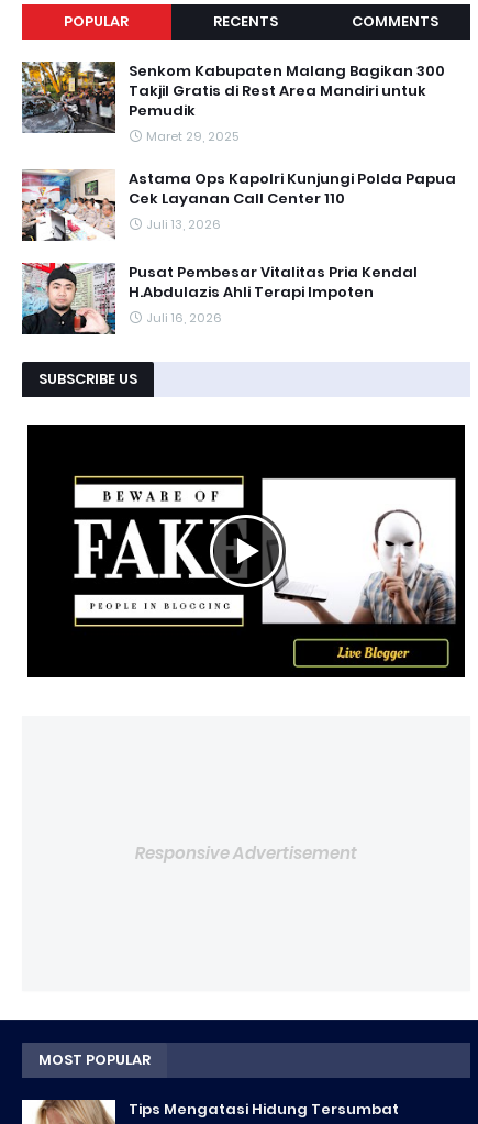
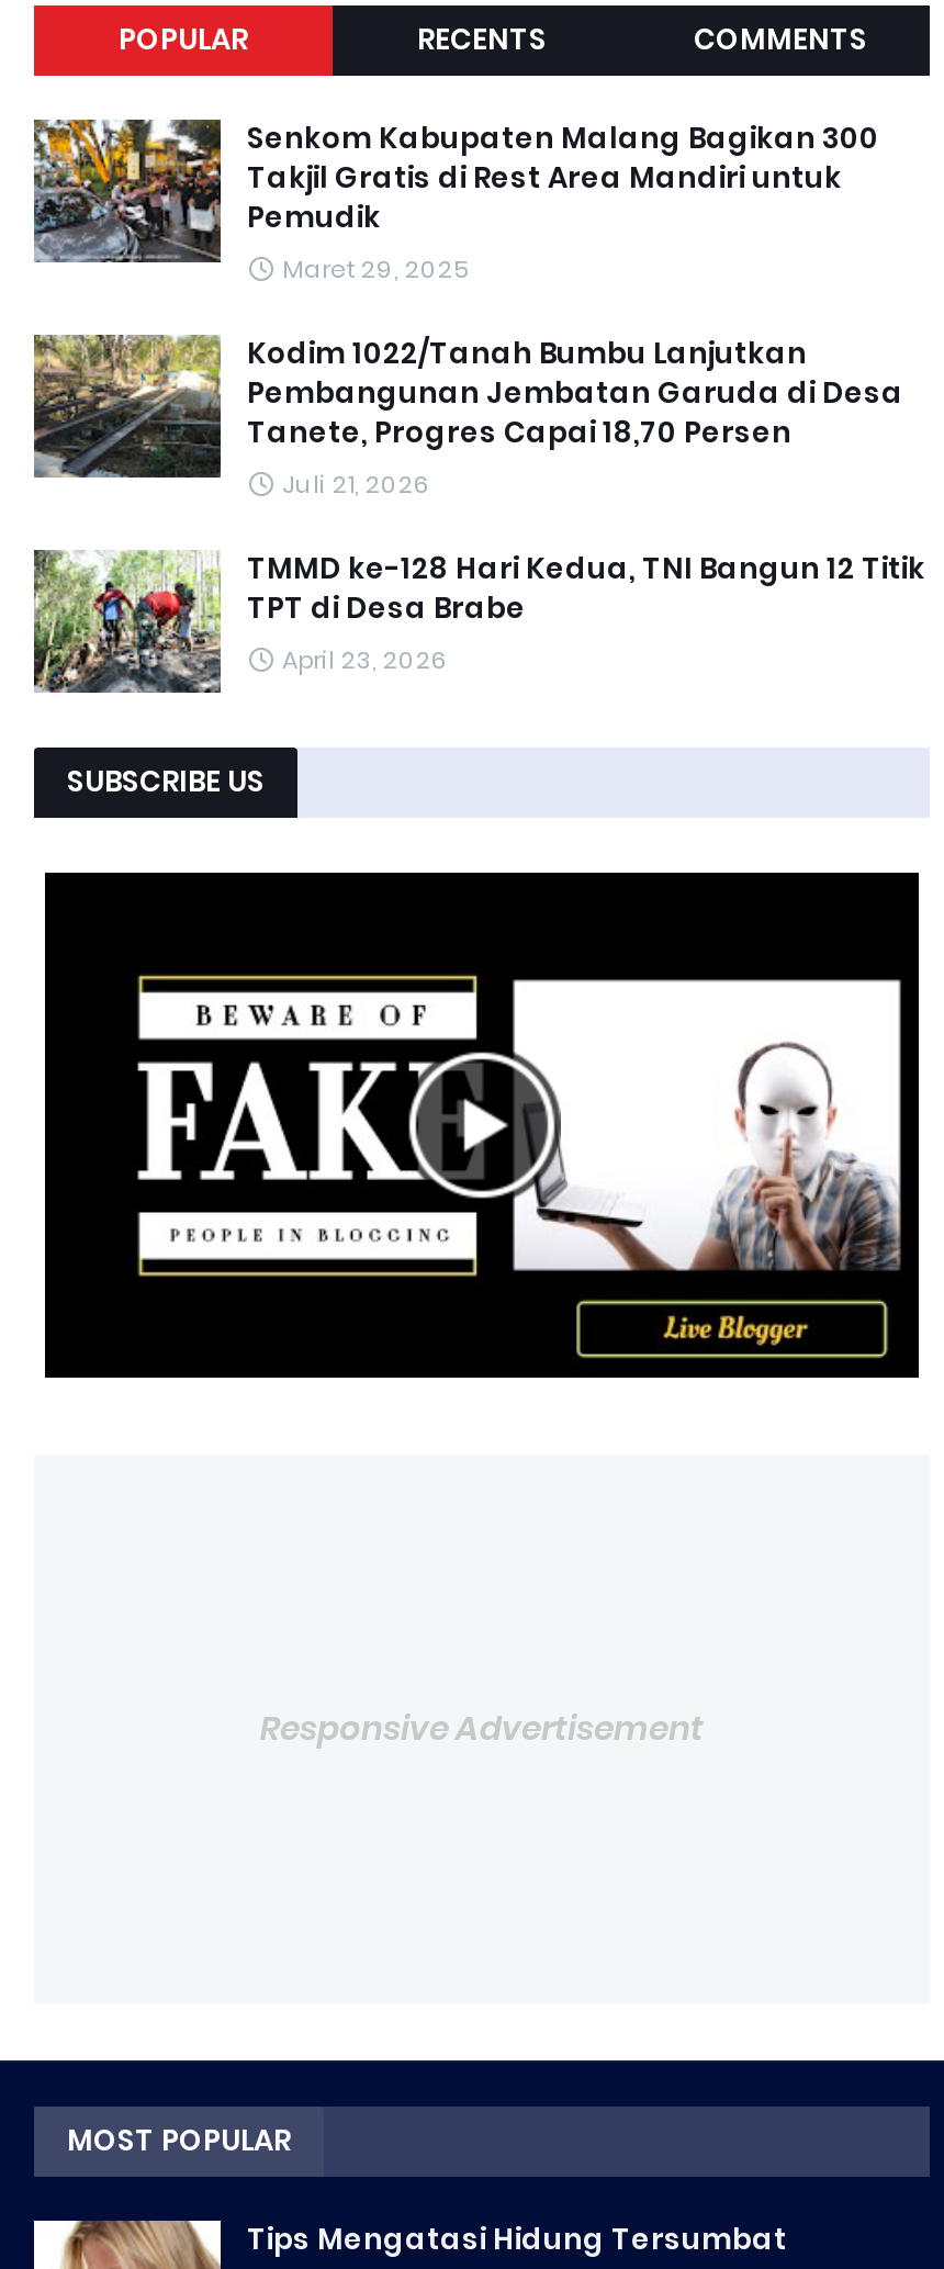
[21,168,456,241] [image] | Astama Ops Kapolri Kunjungi Polda Papua | Cek Layanan Call Center 110 | Juli 13, 2026 -> [32,333,903,502] [image] | Kodim 1022/Tanah Bumbu Lanjutkan | Pembangunan Jembatan Garuda di Desa | Tanete, Progres Capai 18,70 Persen | Juli 21, 2026
[21,262,418,334] [image] | Pusat Pembesar Vitalitas Pria Kendal | H.Abdulazis Ahli Terapi Impoten | Juli 16, 2026 -> [32,548,925,695] [image] | TMMD ke-128 Hari Kedua, TNI Bangun 12 Titik | TPT di Desa Brabe | April 23, 2026

